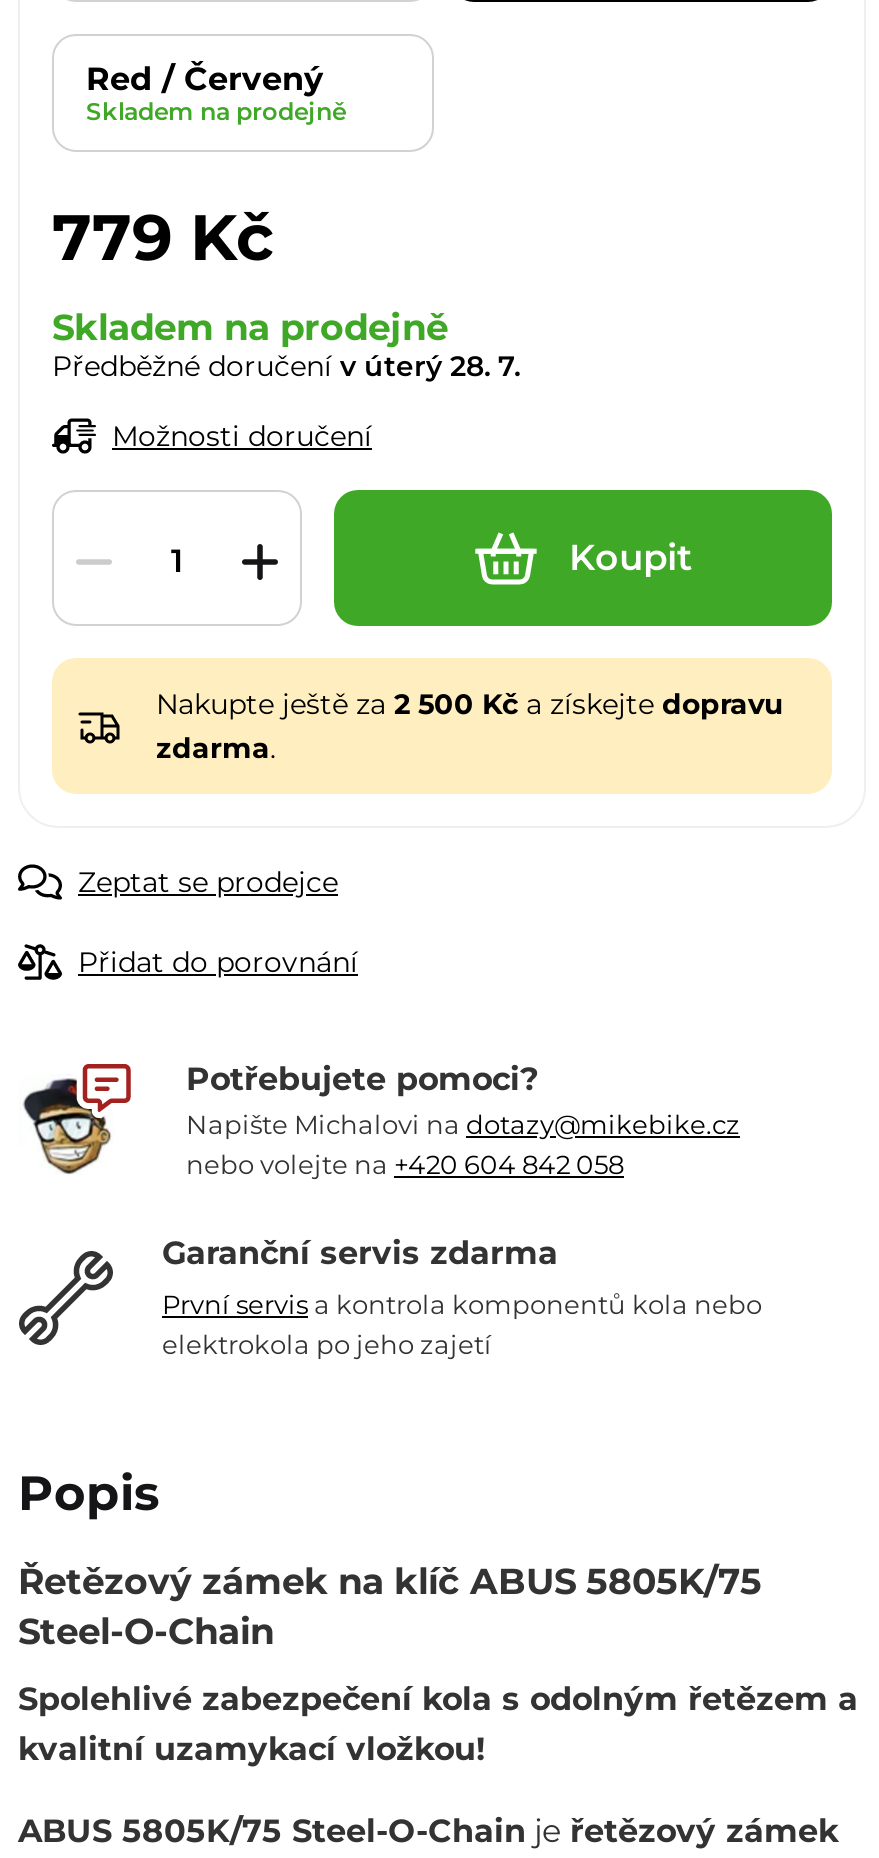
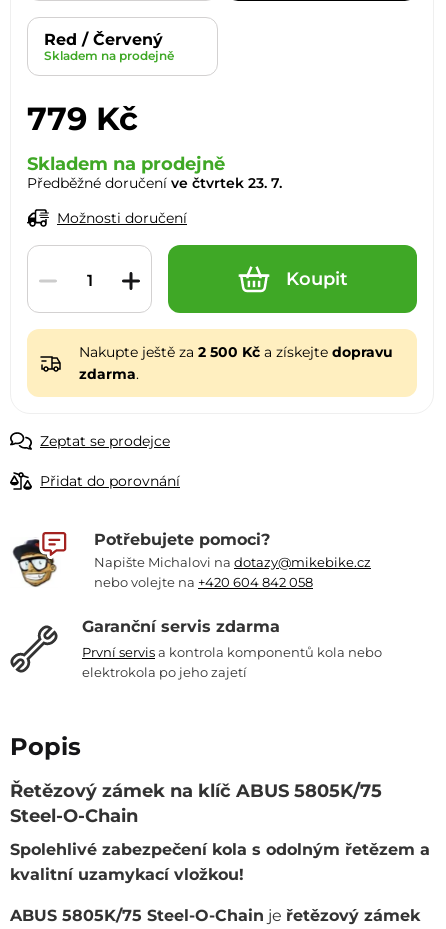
[52,348,520,384] Předběžné doručení v úterý 28. 7. -> [27,174,282,192] Předběžné doručení ve čtvrtek 23. 7.

